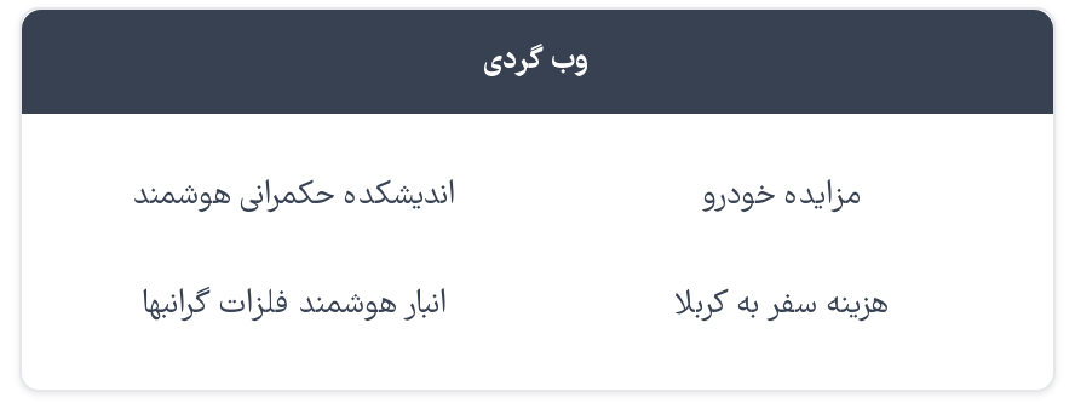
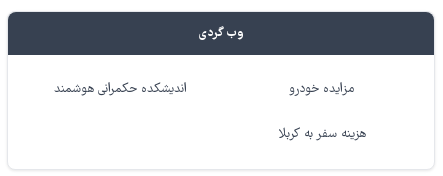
[142,284,447,330] انبار هوشمند فلزات گرانبها -> none

